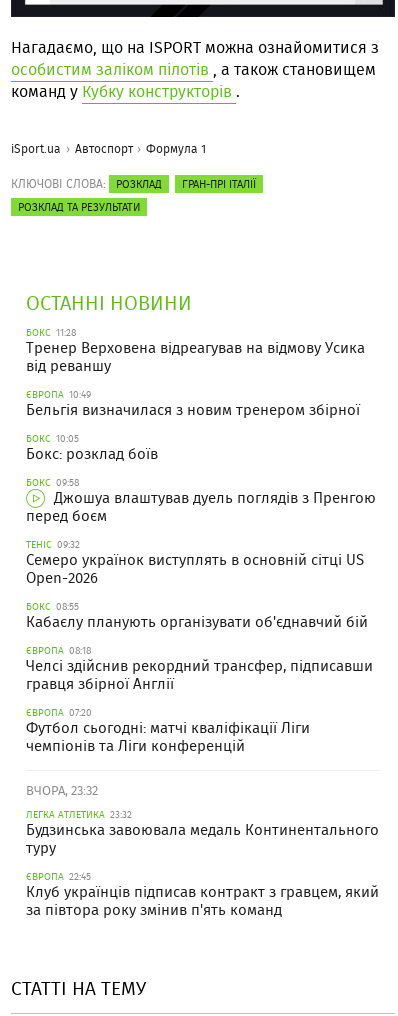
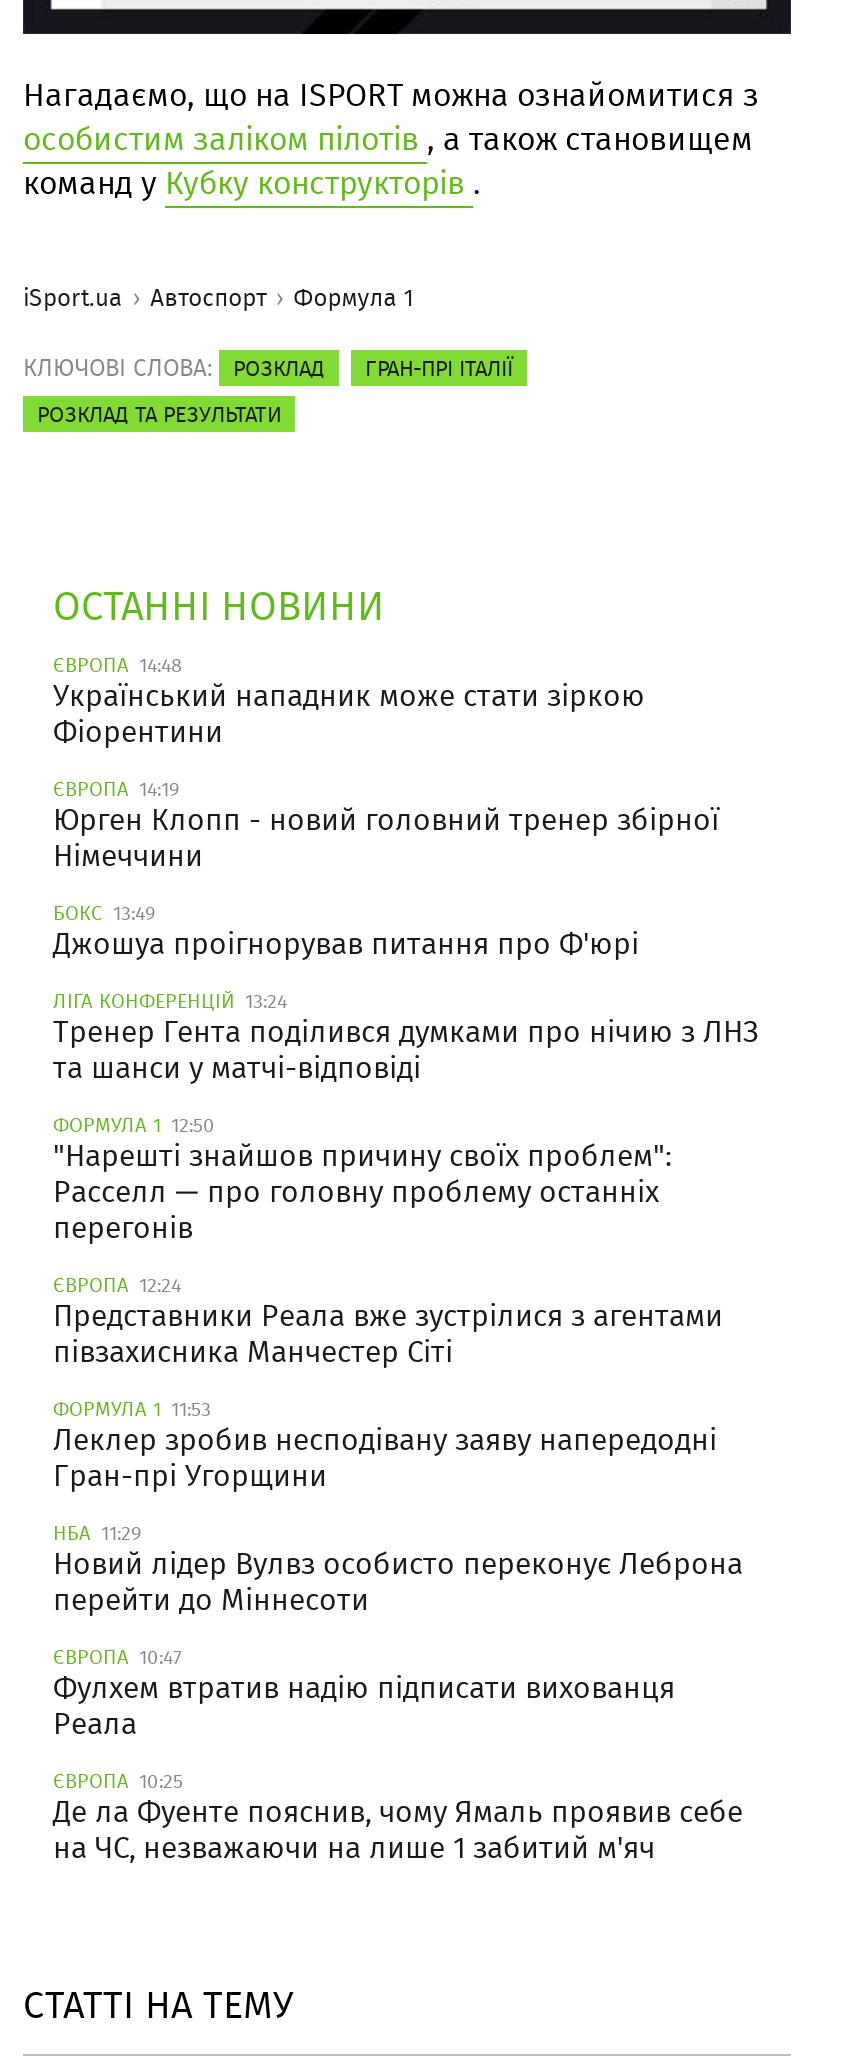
[26,325,365,377] БОКС 11:28 | Тренер Верховена відреагував на відмову Усика | від реваншу -> [53,649,645,753] ЄВРОПА 14:48 | Український нападник може стати зіркою | Фіорентини
[26,387,360,421] ЄВРОПА 10:49 | Бельгія визначилася з новим тренером збірної -> [53,773,719,877] ЄВРОПА 14:19 | Юрген Клопп - новий головний тренер збірної | Німеччини
[26,431,158,465] БОКС 10:05 | Бокс: розклад боїв -> [53,897,639,965] БОКС 13:49 | Джошуа проігнорував питання про Ф'юрі
[26,475,376,527] БОКС 09:58 | Джошуа влаштував дуель поглядів з Пренгою | перед боєм -> [53,985,759,1089] ЛІГА КОНФЕРЕНЦІЙ 13:24 | Тренер Гента поділився думками про нічию з ЛНЗ | та шанси у матчі-відповіді
[26,537,364,589] ТЕНІС 09:32 | Семеро українок виступлять в основній сітці US | Open-2026 -> [53,1109,671,1249] ФОРМУЛА 1 12:50 | "Нарешті знайшов причину своїх проблем": | Расселл — про головну проблему останніх | перегонів
[26,599,368,633] БОКС 08:55 | Кабаєлу планують організувати об'єднавчий бій -> [53,1269,723,1373] ЄВРОПА 12:24 | Представники Реала вже зустрілися з агентами | півзахисника Манчестер Сіті
[26,643,373,695] ЄВРОПА 08:18 | Челсі здійснив рекордний трансфер, підписавши | гравця збірної Англії -> [53,1393,717,1497] ФОРМУЛА 1 11:53 | Леклер зробив несподівану заяву напередодні | Гран-прі Угорщини
[26,705,310,757] ЄВРОПА 07:20 | Футбол сьогодні: матчі кваліфікації Ліги | чемпіонів та Ліги конференцій -> [53,1517,743,1621] НБА 11:29 | Новий лідер Вулвз особисто переконує Леброна | перейти до Міннесоти
[26,781,379,859] ВЧОРА, 23:32 | ЛЕГКА АТЛЕТИКА 23:32 | Будзинська завоювала медаль Континентального | туру -> [53,1641,675,1745] ЄВРОПА 10:47 | Фулхем втратив надію підписати вихованця | Реала
[26,869,379,921] ЄВРОПА 22:45 | Клуб українців підписав контракт з гравцем, який | за півтора року змінив п'ять команд -> [53,1765,743,1869] ЄВРОПА 10:25 | Де ла Фуенте пояснив, чому Ямаль проявив себе | на ЧС, незважаючи на лише 1 забитий м'яч

